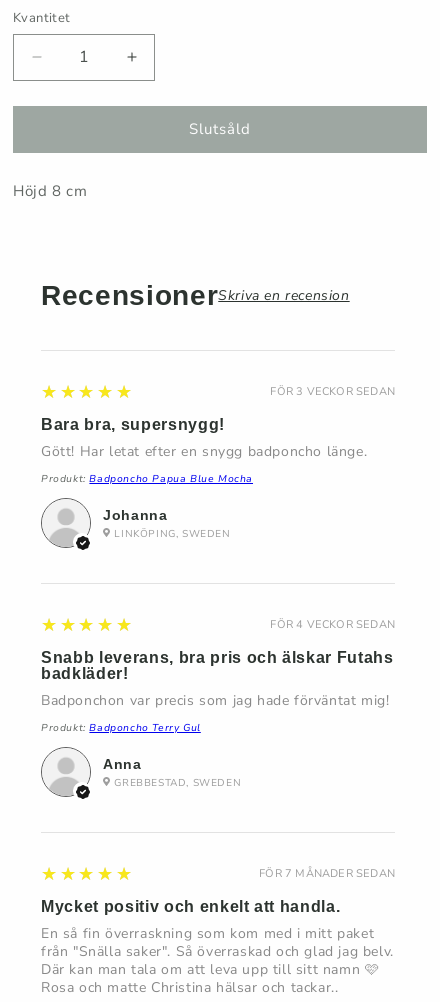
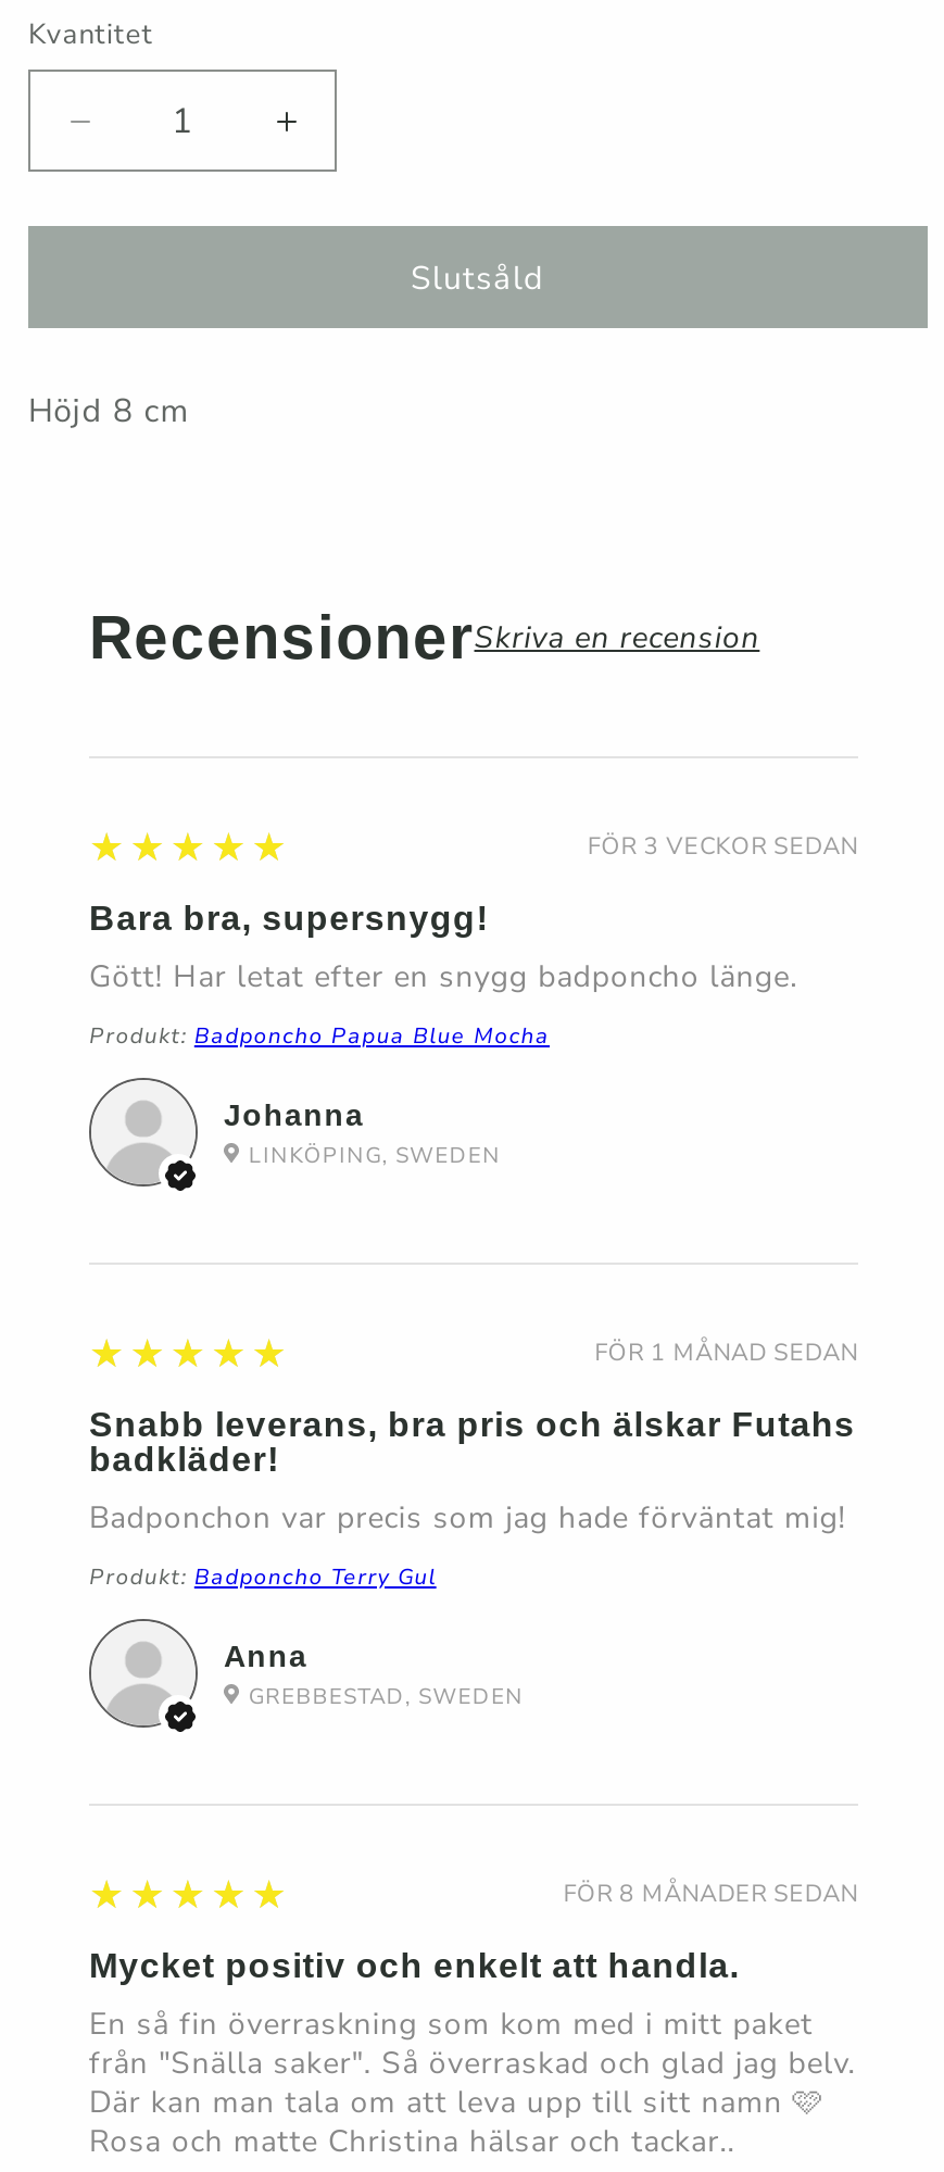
[270,617,395,632] FÖR 4 VECKOR SEDAN -> [594,1337,858,1370] FÖR 1 MÅNAD SEDAN
[259,866,395,881] FÖR 7 MÅNADER SEDAN -> [563,1878,858,1911] FÖR 8 MÅNADER SEDAN

